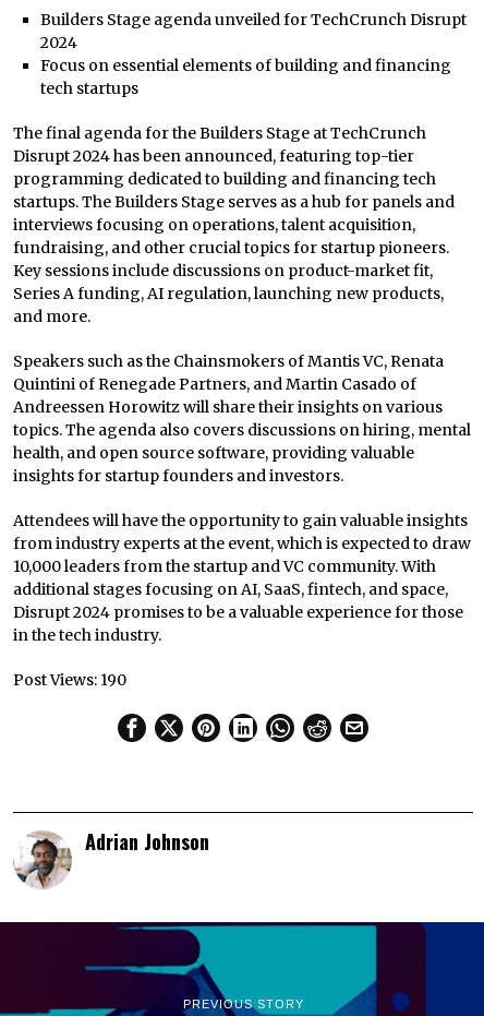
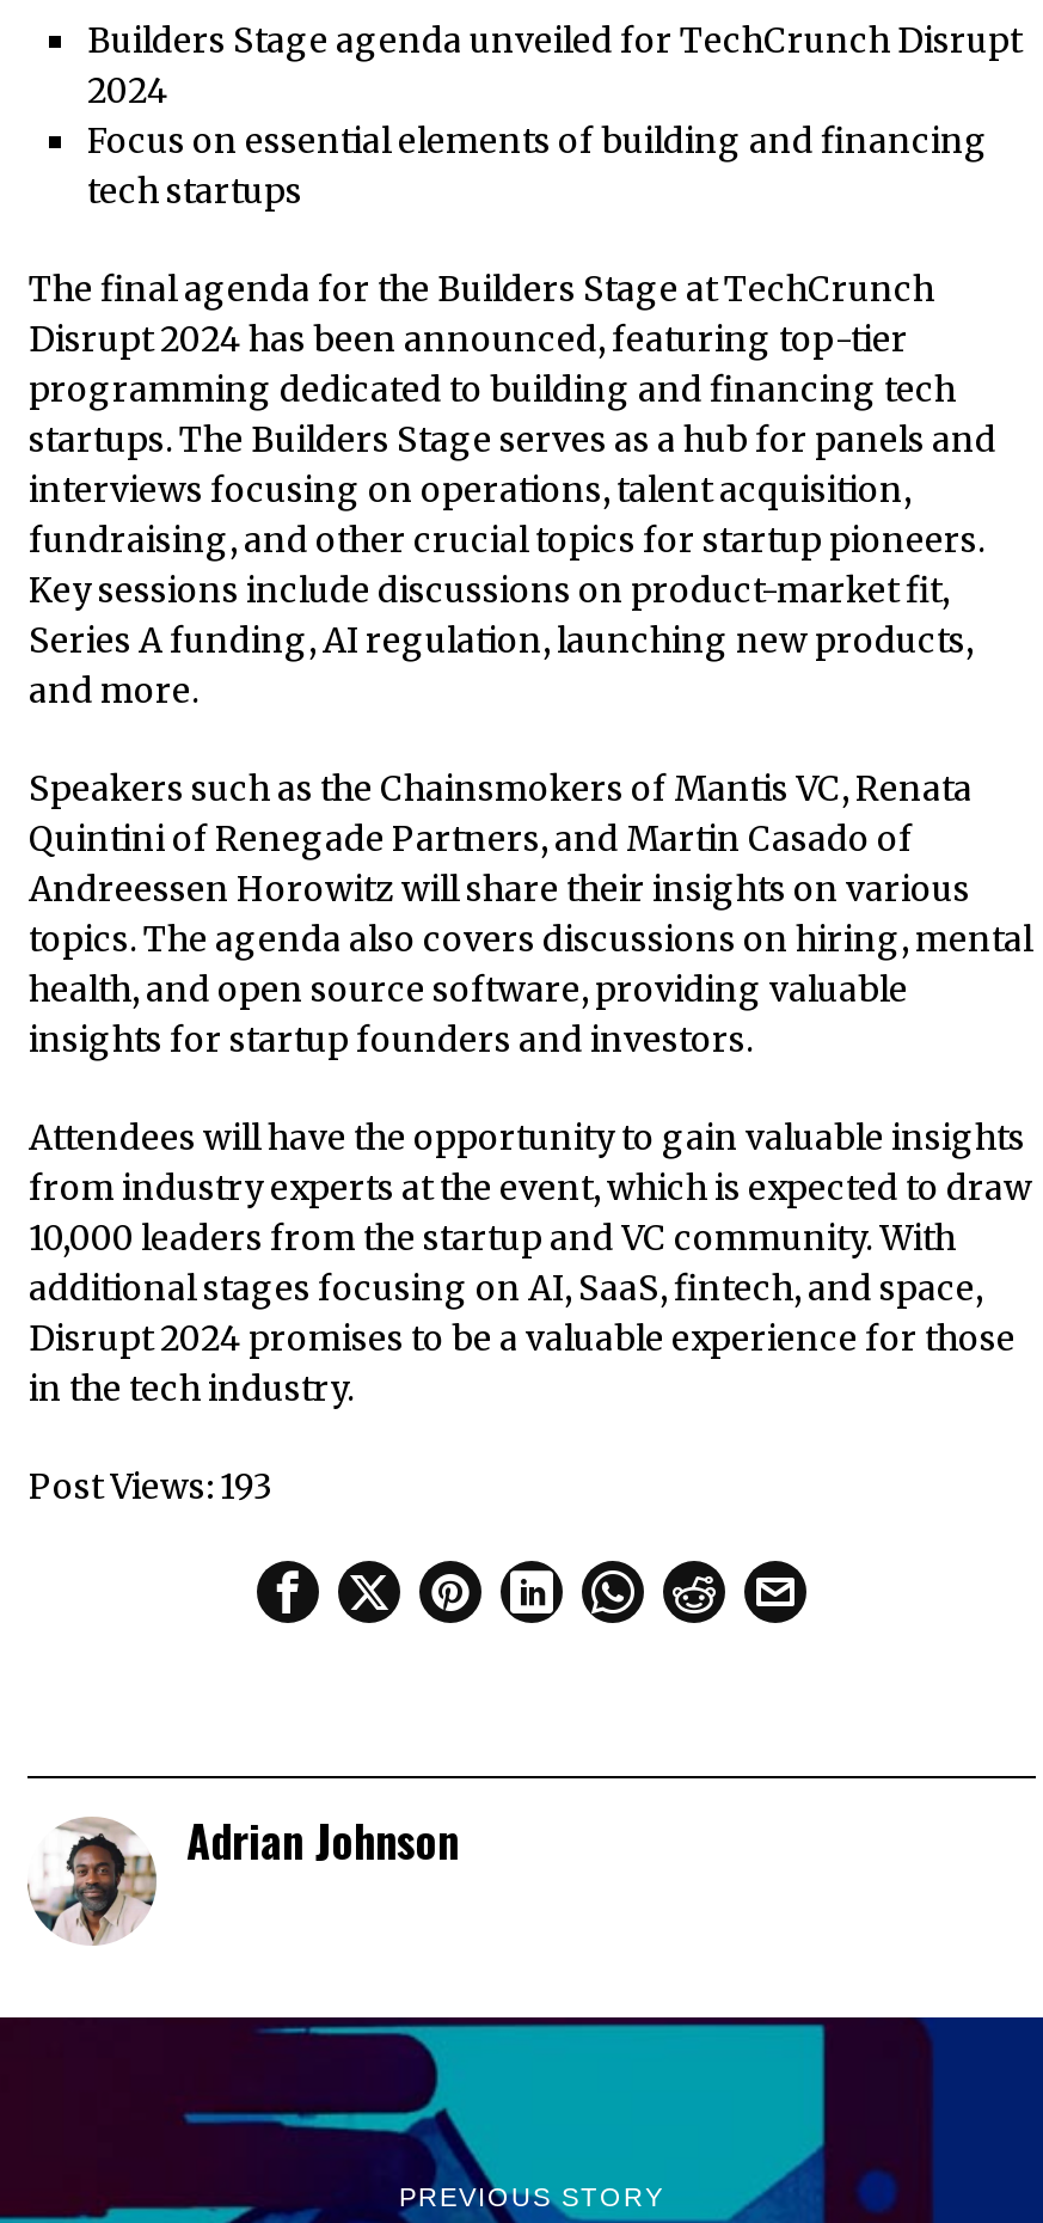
[14,670,127,690] Post Views: 190 -> [28,1466,272,1509] Post Views: 193

